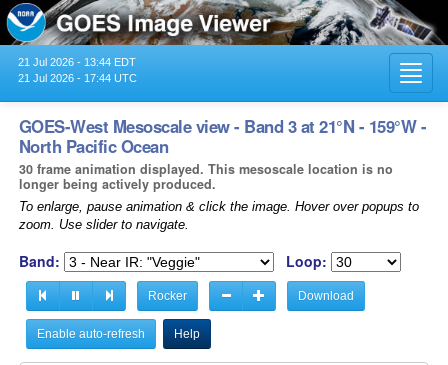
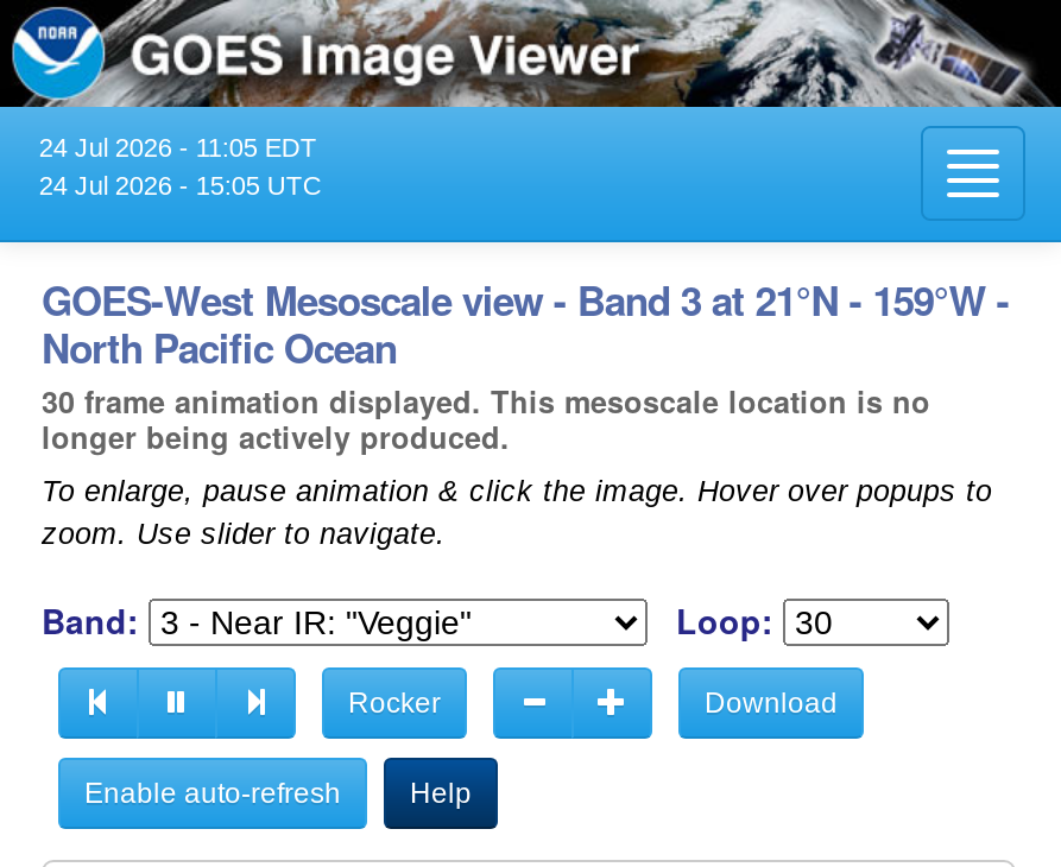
[18,56,136,68] 21 Jul 2026 - 13:44 EDT -> [39,133,317,161] 24 Jul 2026 - 11:05 EDT
[18,72,137,84] 21 Jul 2026 - 17:44 UTC -> [39,171,322,199] 24 Jul 2026 - 15:05 UTC

